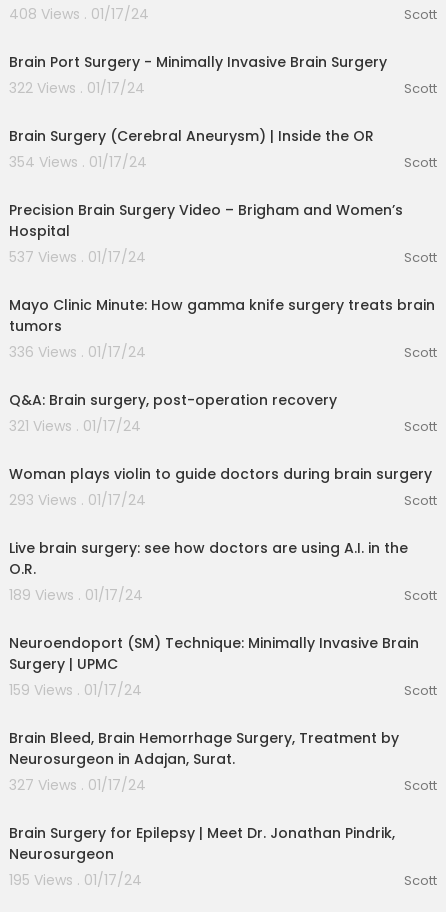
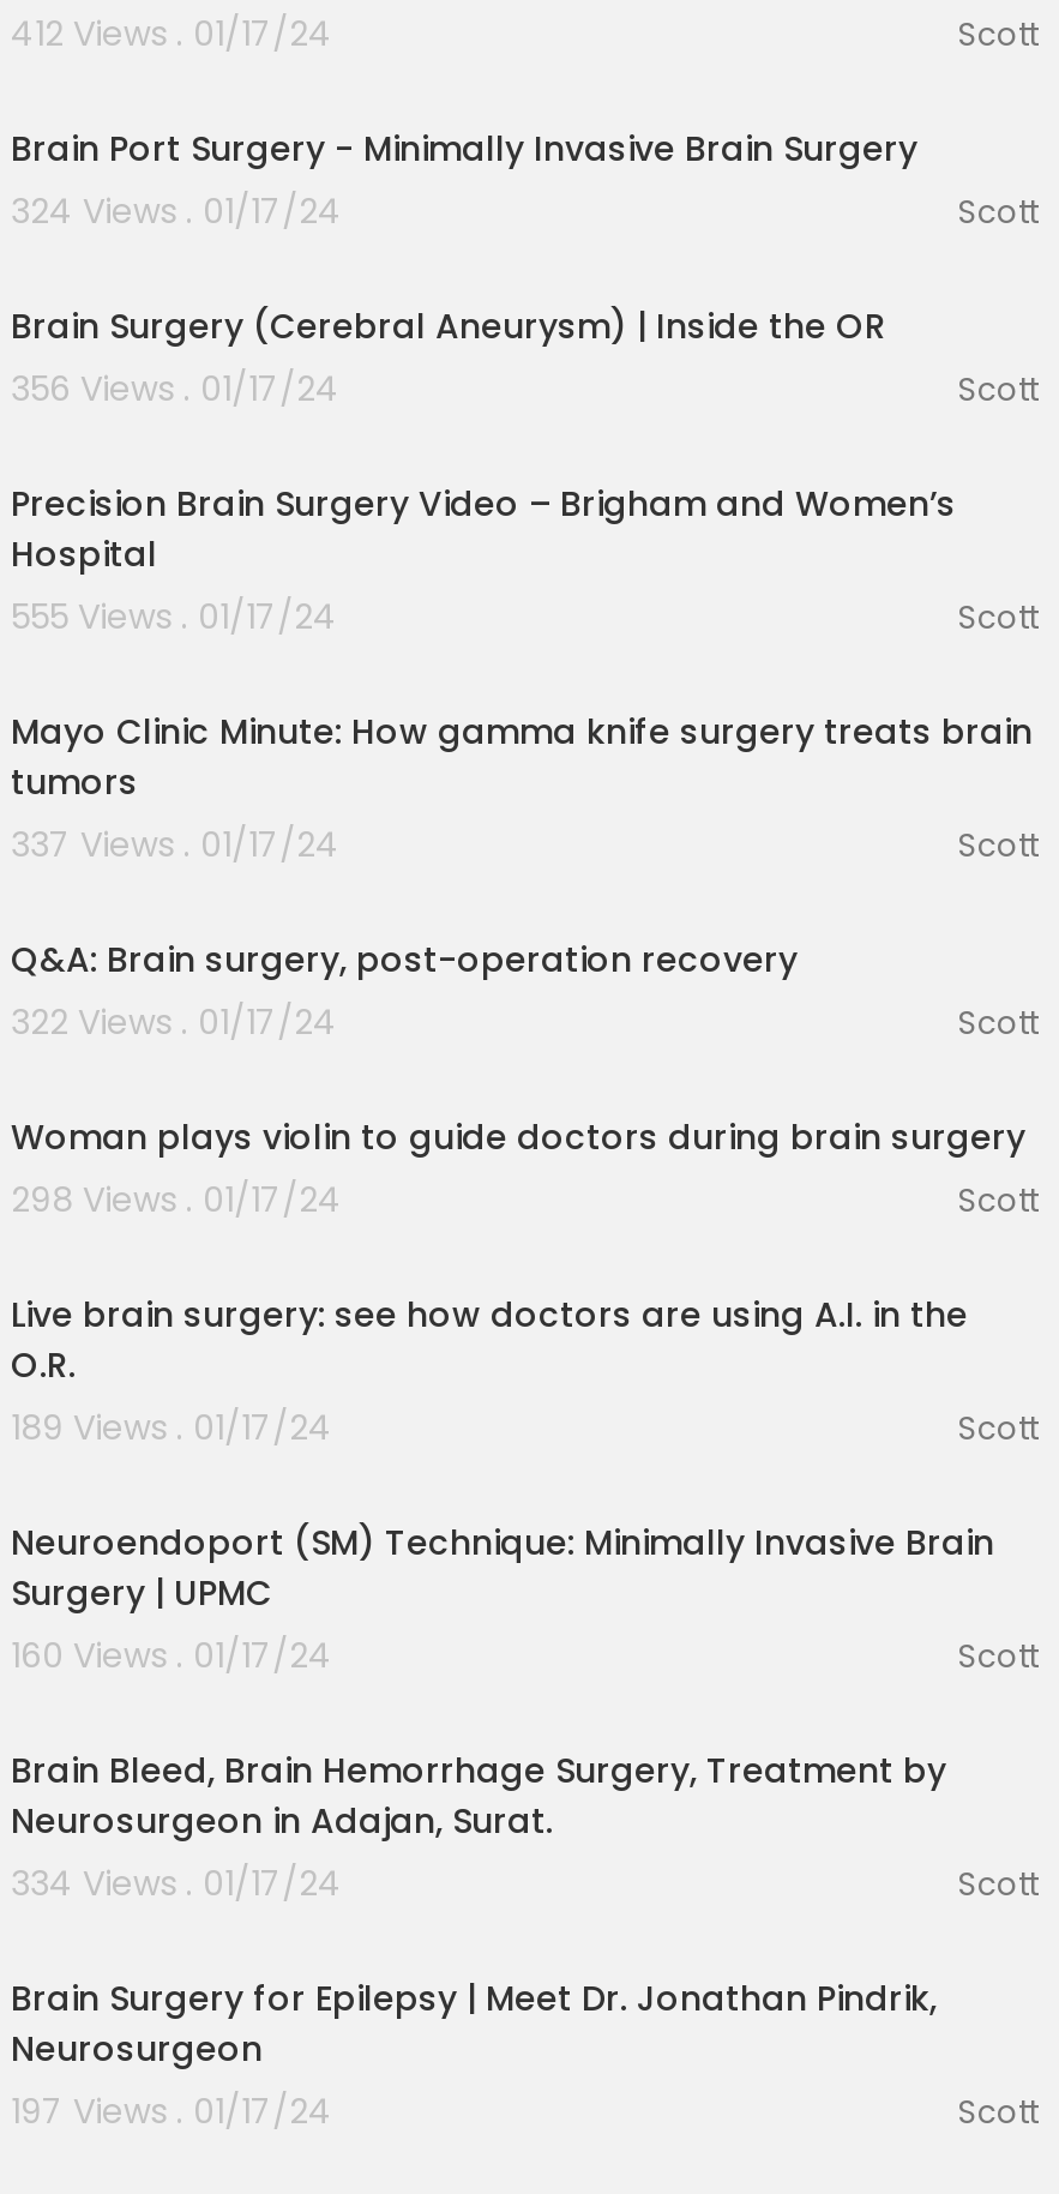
[9,4,149,24] 408 Views . 01/17/24 -> [11,10,332,58] 412 Views . 01/17/24
[9,78,145,98] 322 Views . 01/17/24 -> [11,187,342,235] 324 Views . 01/17/24
[9,152,147,172] 354 Views . 01/17/24 -> [11,365,339,413] 356 Views . 01/17/24
[9,247,146,267] 537 Views . 01/17/24 -> [11,593,337,641] 555 Views . 01/17/24
[9,342,146,362] 336 Views . 01/17/24 -> [11,821,339,868] 337 Views . 01/17/24
[9,416,141,436] 321 Views . 01/17/24 -> [11,998,337,1046] 322 Views . 01/17/24
[9,490,146,510] 293 Views . 01/17/24 -> [11,1176,342,1224] 298 Views . 01/17/24
[9,680,142,700] 159 Views . 01/17/24 -> [11,1631,332,1679] 160 Views . 01/17/24
[9,775,146,795] 327 Views . 01/17/24 -> [11,1859,342,1907] 334 Views . 01/17/24
[9,870,142,890] 195 Views . 01/17/24 -> [11,2087,332,2135] 197 Views . 01/17/24

